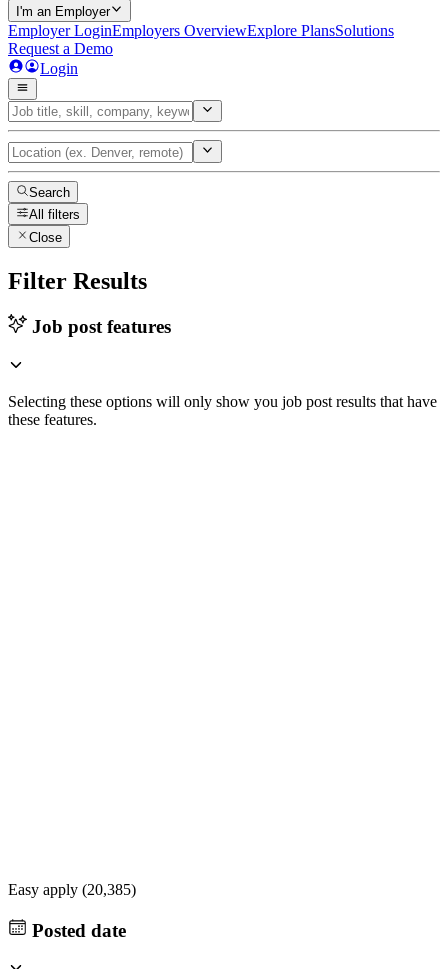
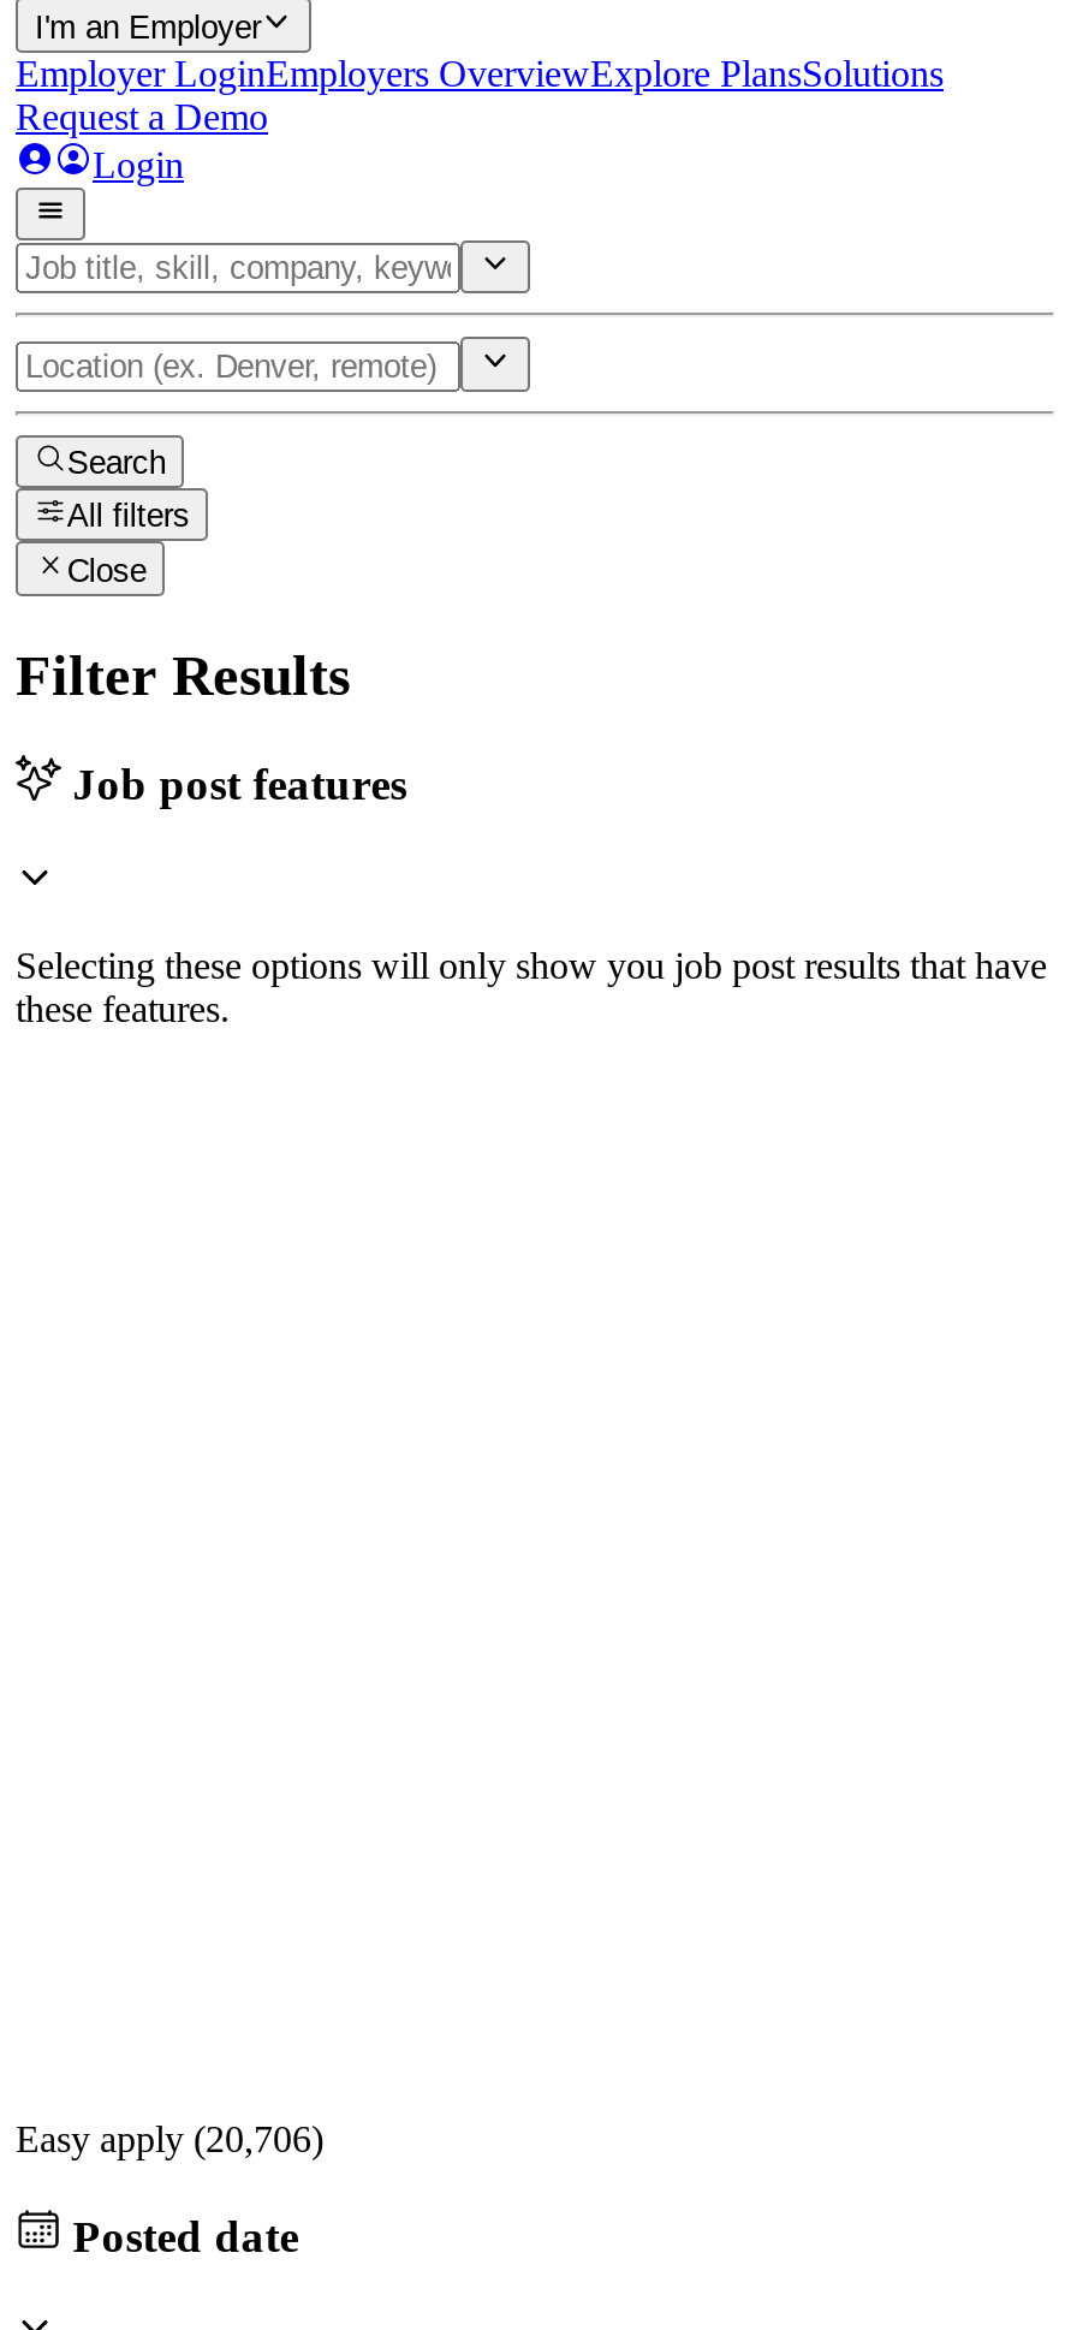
[8,881,136,898] Easy apply (20,385) -> [16,2118,323,2159] Easy apply (20,706)

